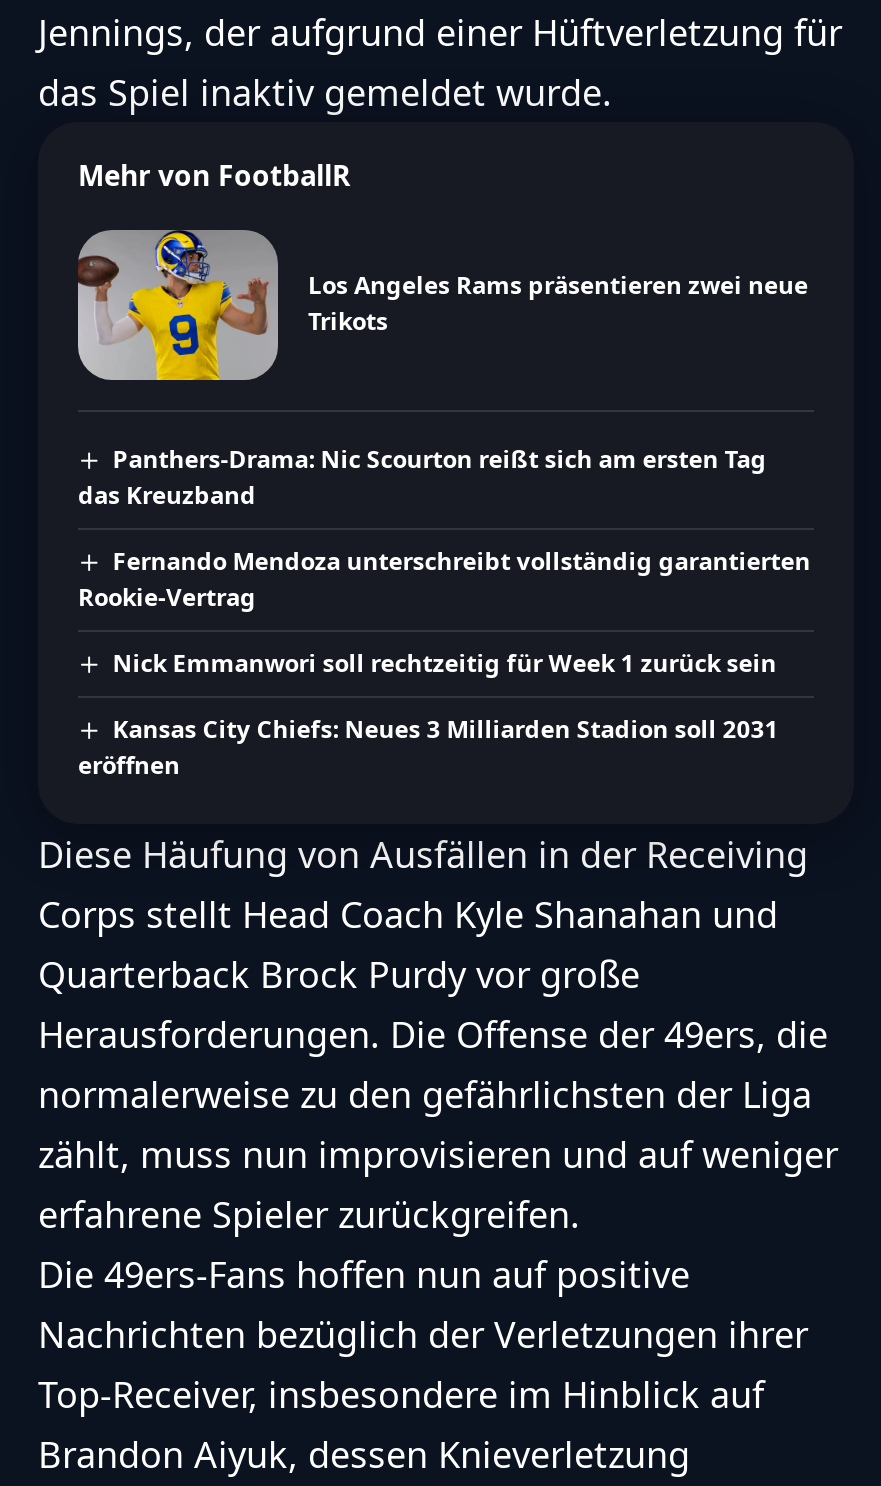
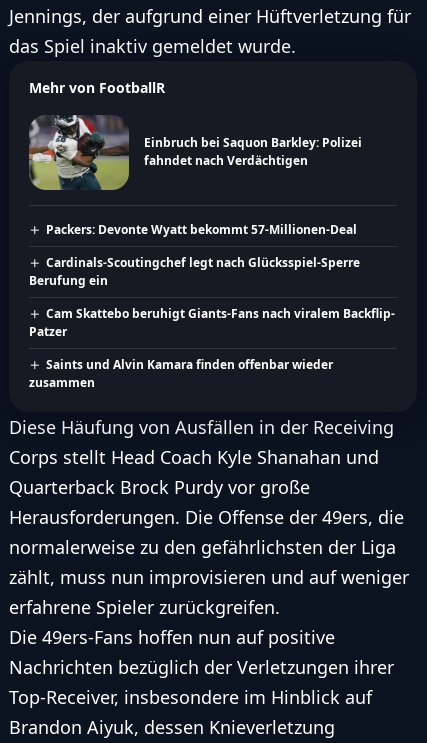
[76,228,808,382] [image] | Los Angeles Rams präsentieren zwei neue | Trikots -> [28,115,362,191] [image] | Einbruch bei Saquon Barkley: Polizei | fahndet nach Verdächtigen
[78,442,767,512] Panthers-Drama: Nic Scourton reißt sich am ersten Tag | das Kreuzband -> [46,221,357,238] Packers: Devonte Wyatt bekommt 57-Millionen-Deal
[78,544,811,614] Fernando Mendoza unterschreibt vollständig garantierten | Rookie-Vertrag -> [29,254,360,289] Cardinals-Scoutingchef legt nach Glücksspiel-Sperre | Berufung ein
[113,646,777,680] Nick Emmanwori soll rechtzeitig für Week 1 zurück sein -> [29,305,395,340] Cam Skattebo beruhigt Giants-Fans nach viralem Backflip- | Patzer
[78,712,779,782] Kansas City Chiefs: Neues 3 Milliarden Stadion soll 2031 | eröffnen -> [29,356,333,391] Saints und Alvin Kamara finden offenbar wieder | zusammen

